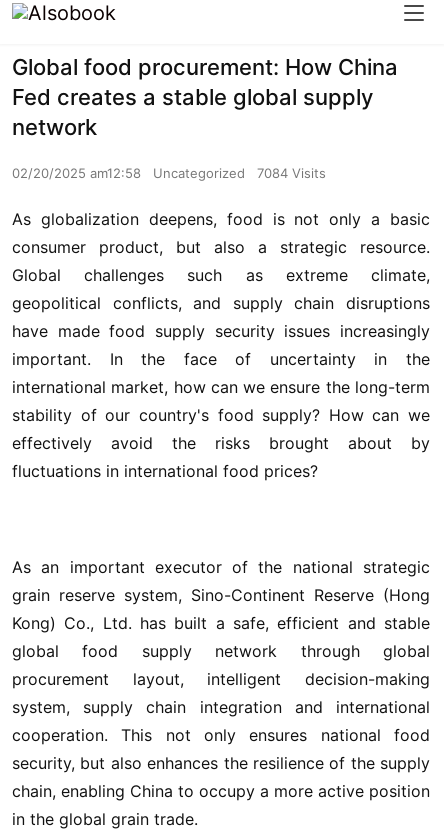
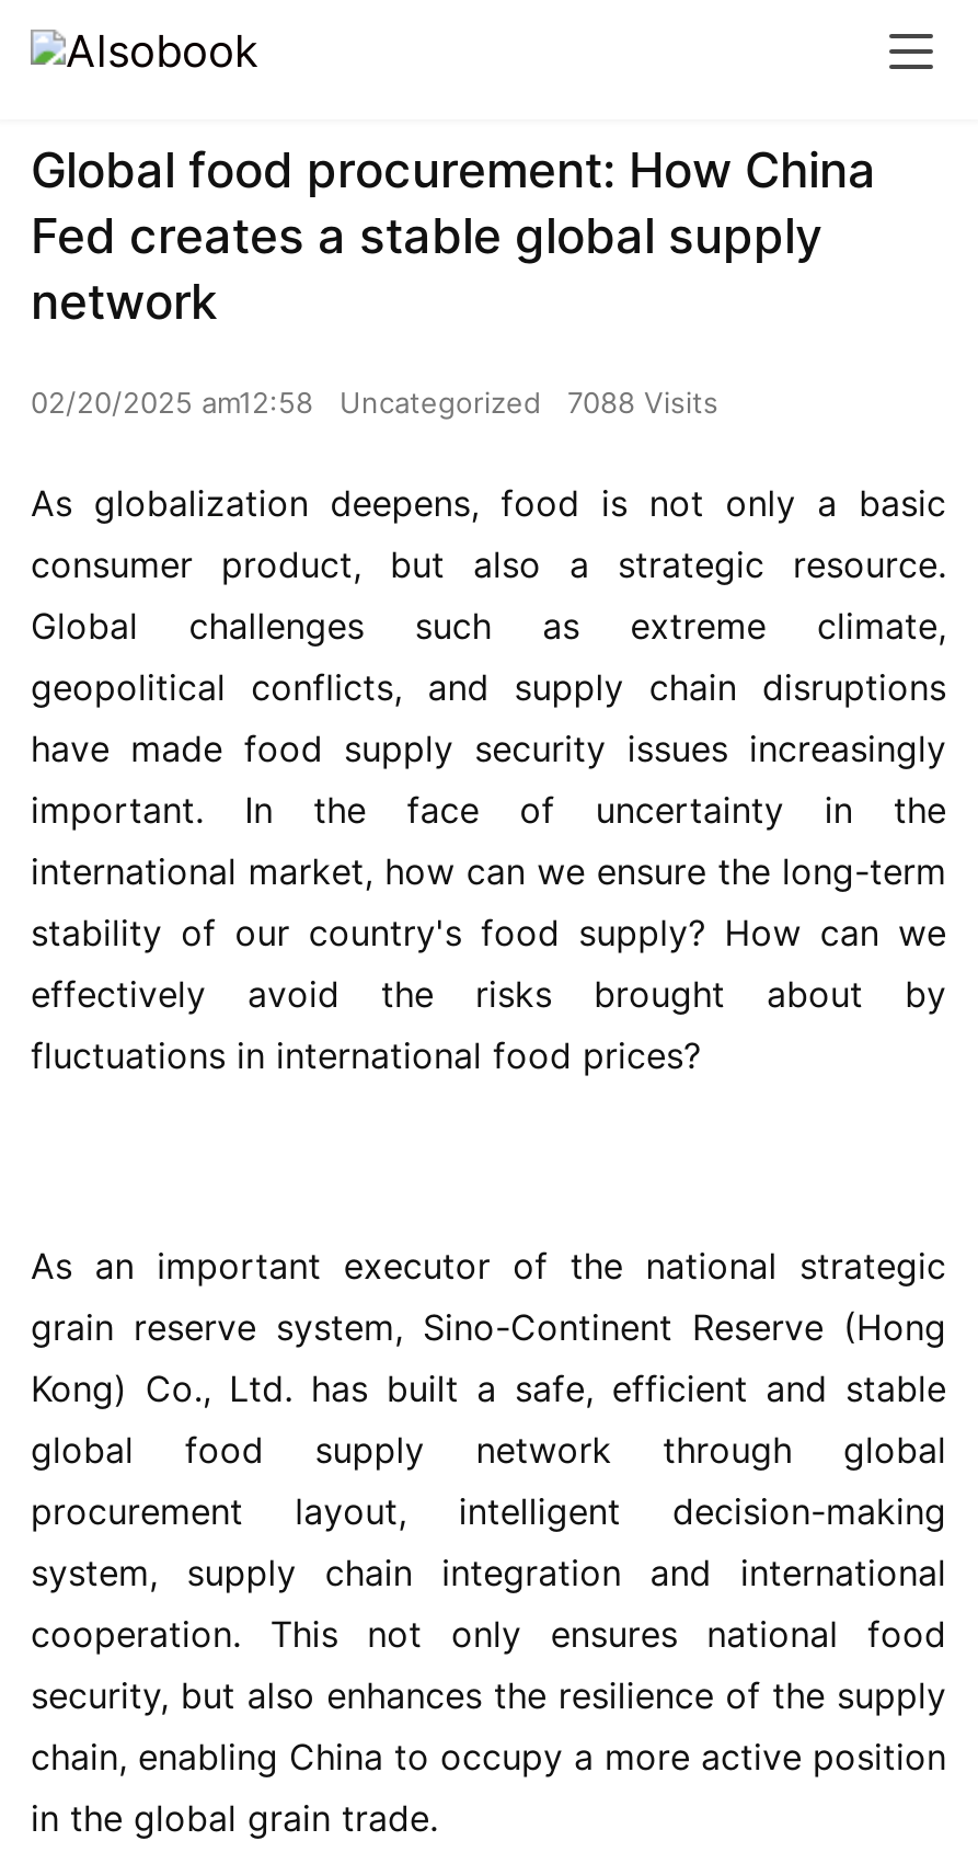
[12,165,326,181] 02/20/2025 am12:58 Uncategorized 7084 Visits -> [31,385,718,420] 02/20/2025 am12:58 Uncategorized 7088 Visits

